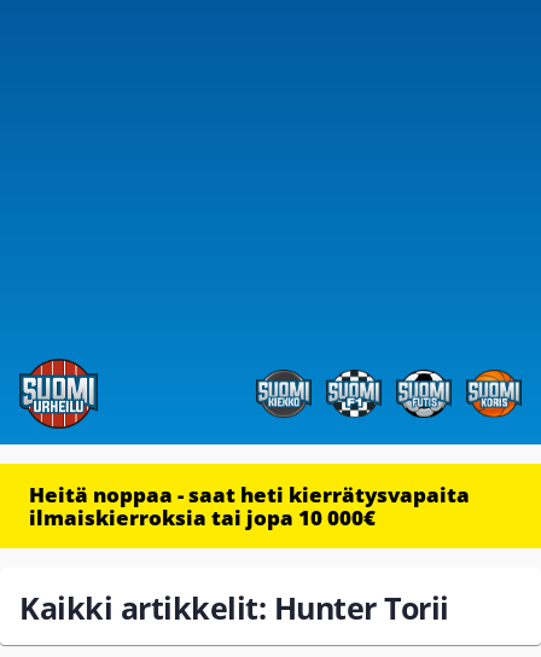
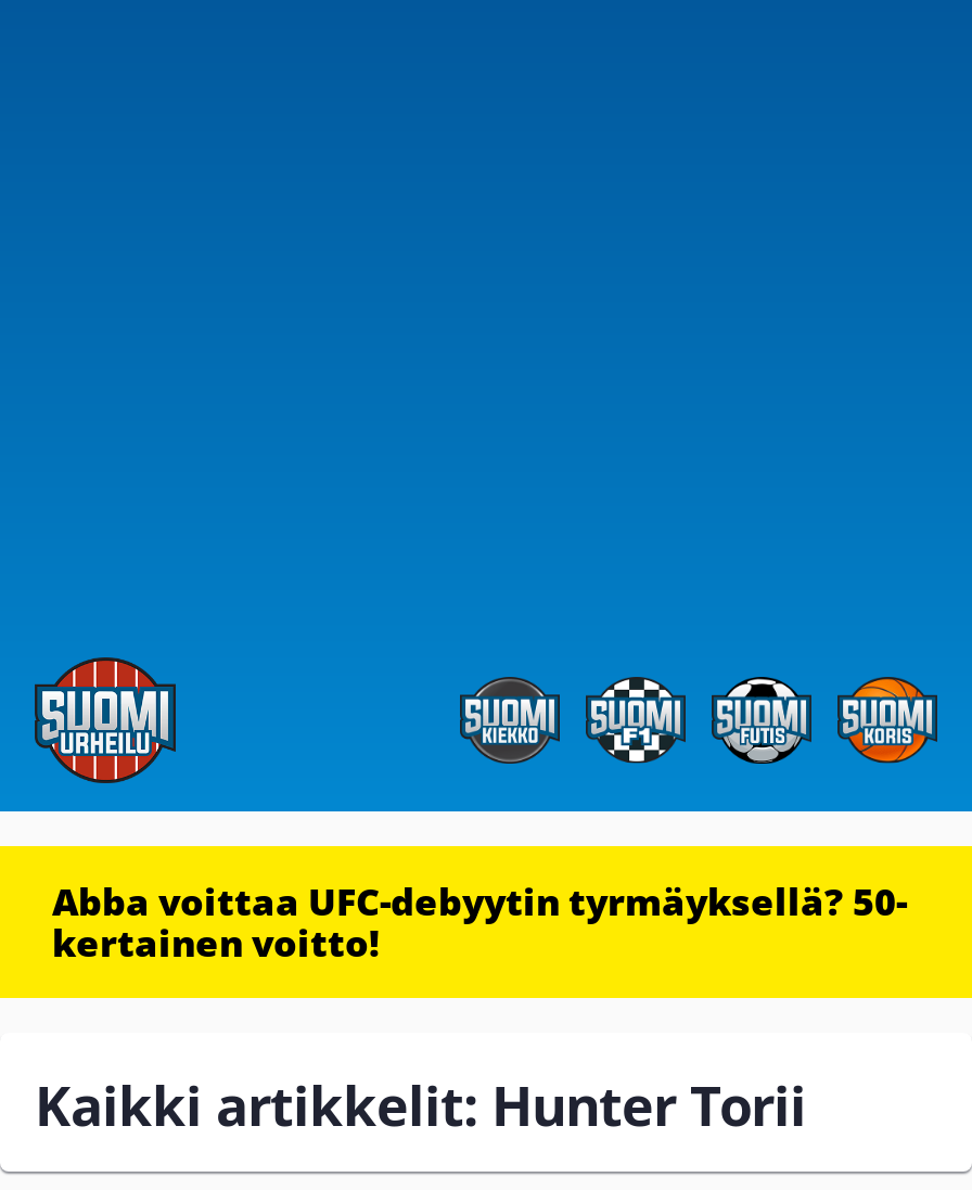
[29,481,470,531] Heitä noppaa - saat heti kierrätysvapaita | ilmaiskierroksia tai jopa 10 000€ -> [52,876,907,968] Abba voittaa UFC-debyytin tyrmäyksellä? 50- | kertainen voitto!

